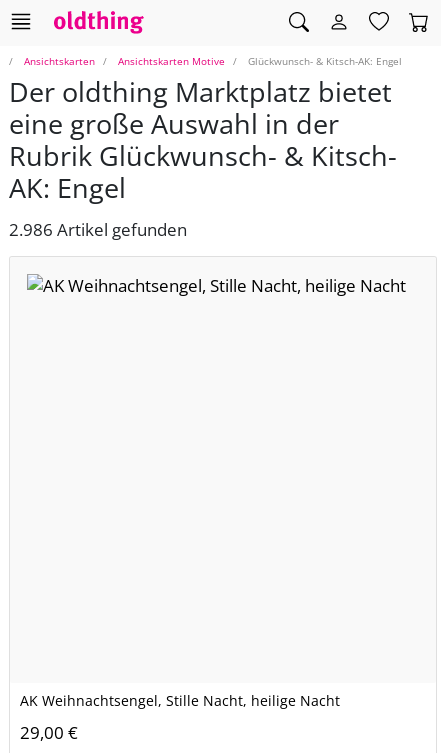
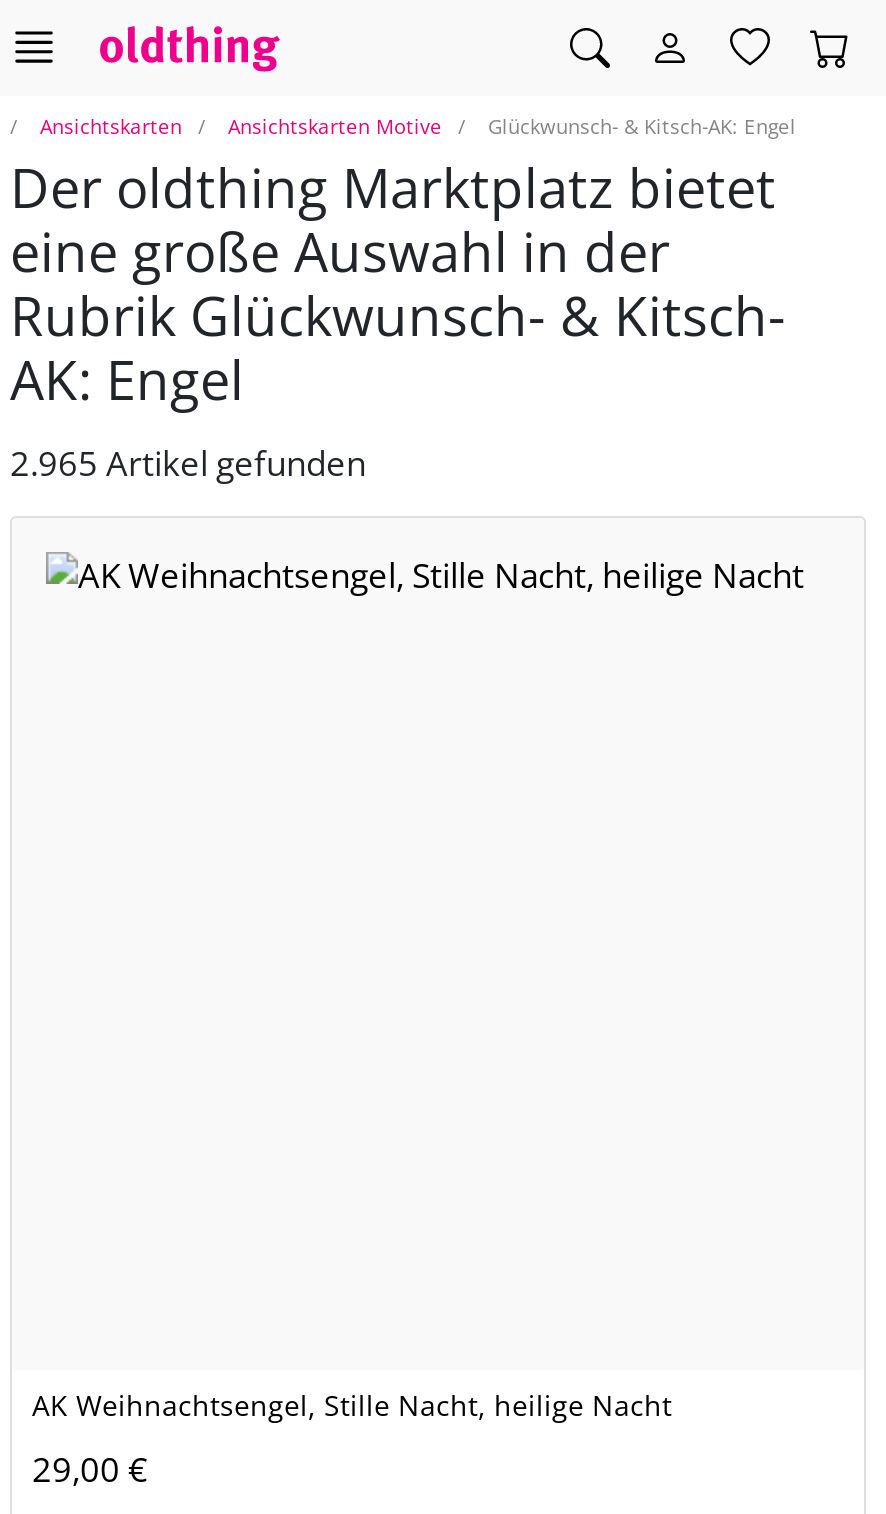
[9,218,187,241] 2.986 Artikel gefunden -> [10,440,366,486] 2.965 Artikel gefunden

